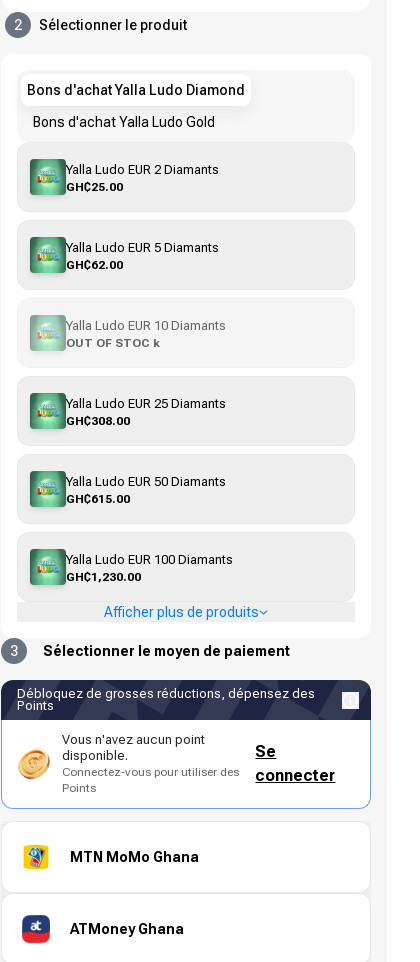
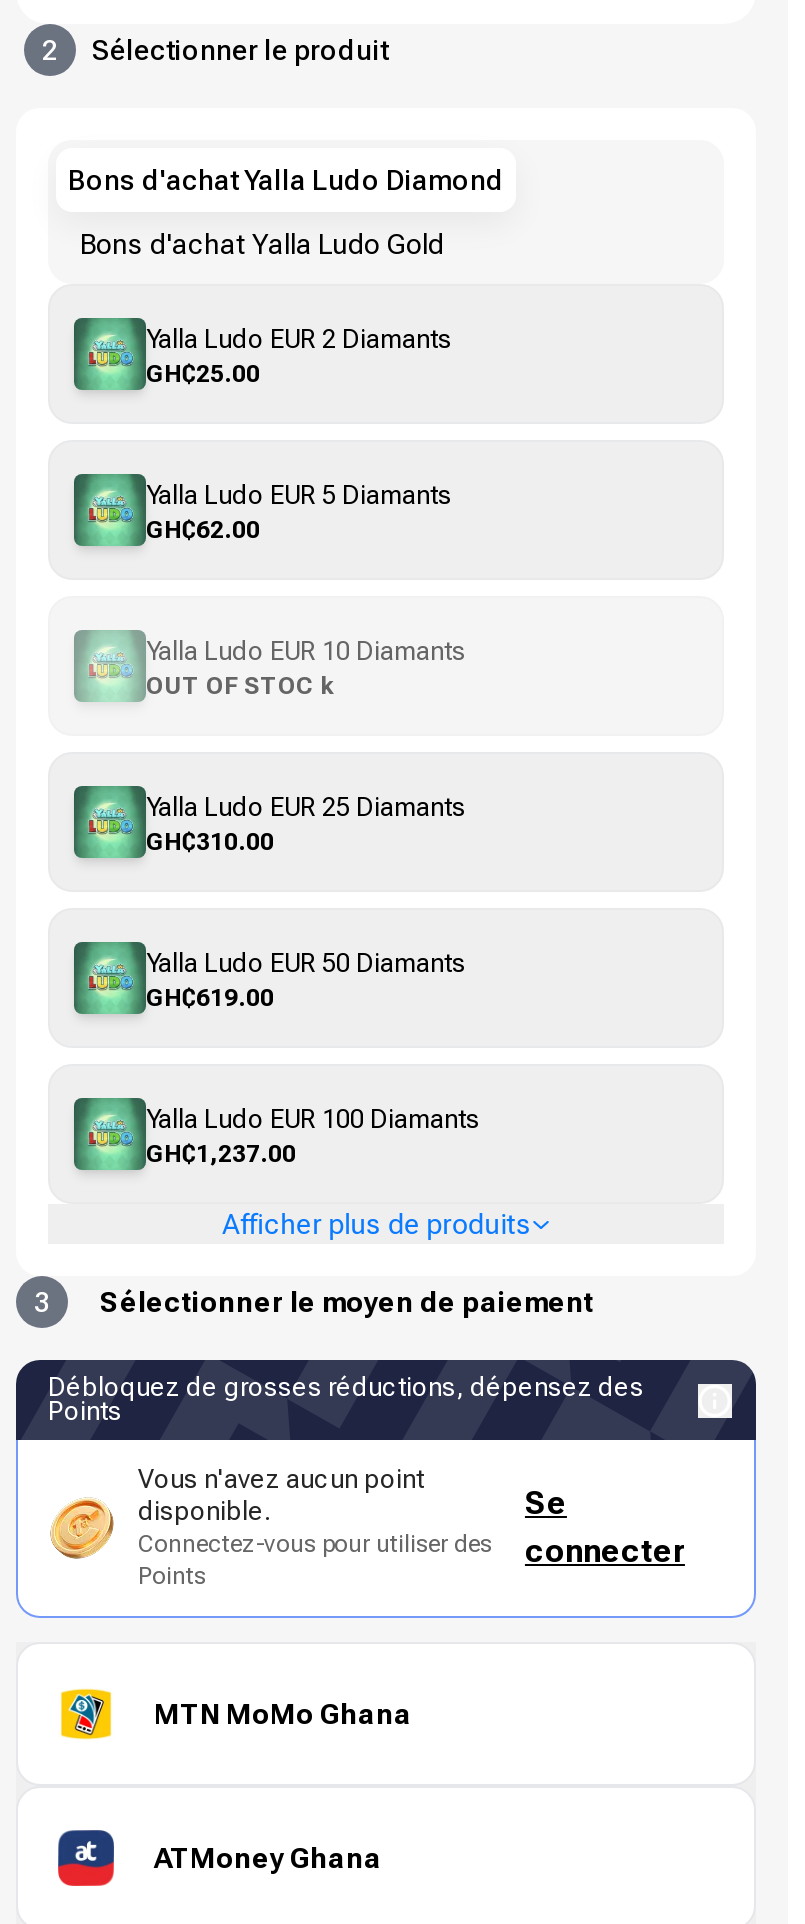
[66,413,130,427] GH₵308.00 -> [146,827,274,855] GH₵310.00
[66,491,130,505] GH₵615.00 -> [146,983,274,1011] GH₵619.00
[66,569,141,583] GH₵1,230.00 -> [146,1139,296,1167] GH₵1,237.00

